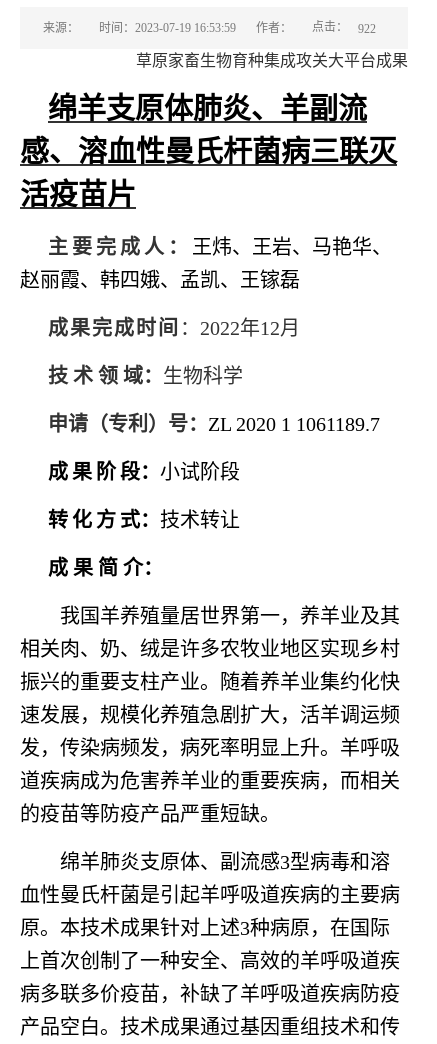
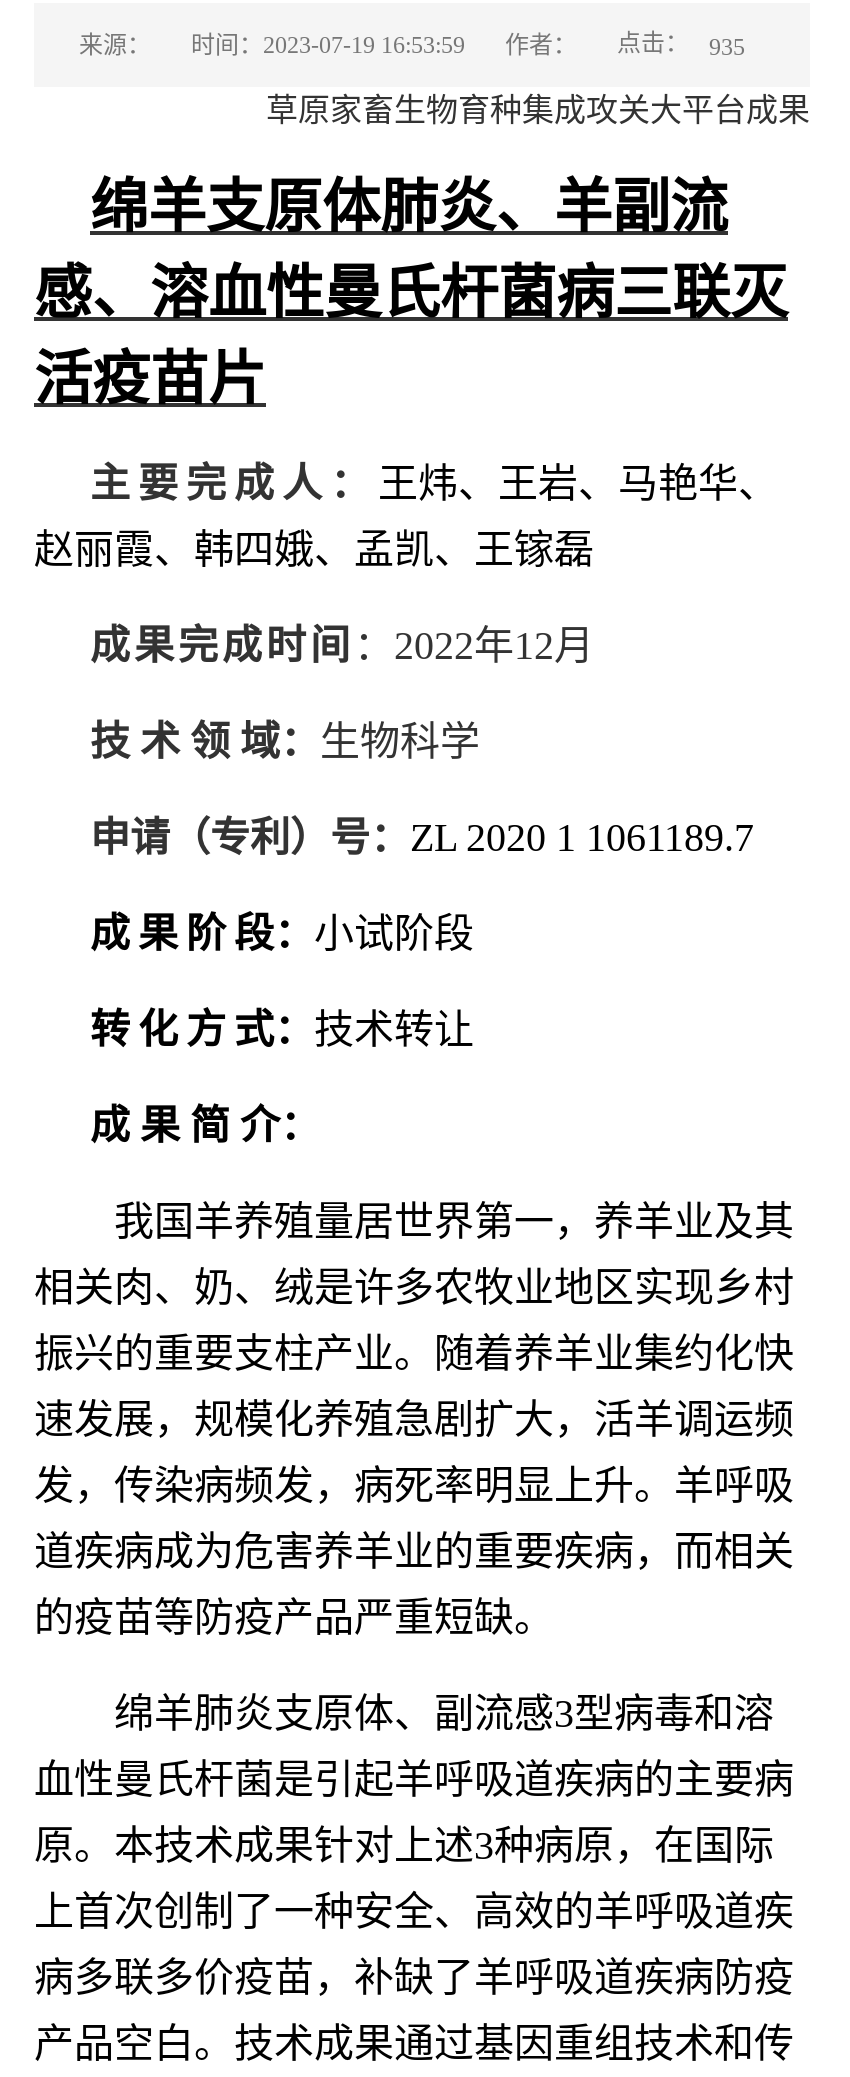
[42,20,375,35] 来源： 时间：2023-07-19 16:53:59 作者： 点击： 922 -> [79,30,745,60] 来源： 时间：2023-07-19 16:53:59 作者： 点击： 935

